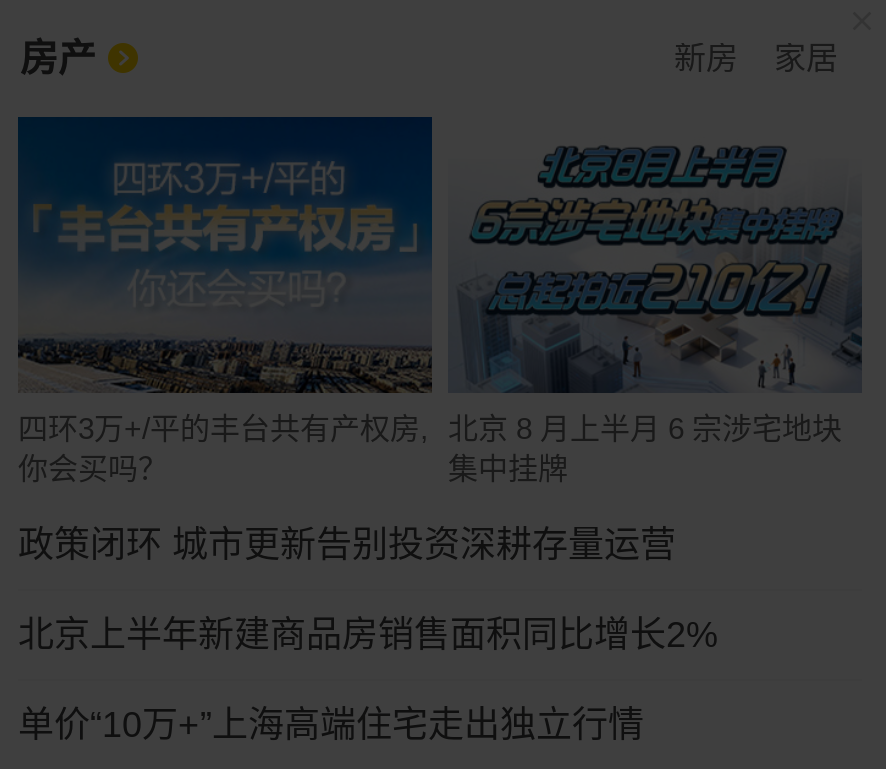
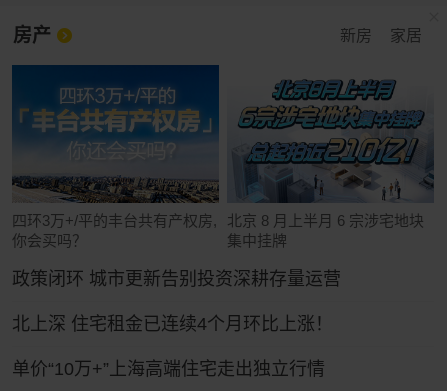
[18,615,718,655] 北京上半年新建商品房销售面积同比增长2% -> [12,314,333,334] 北上深 住宅租金已连续4个月环比上涨！

